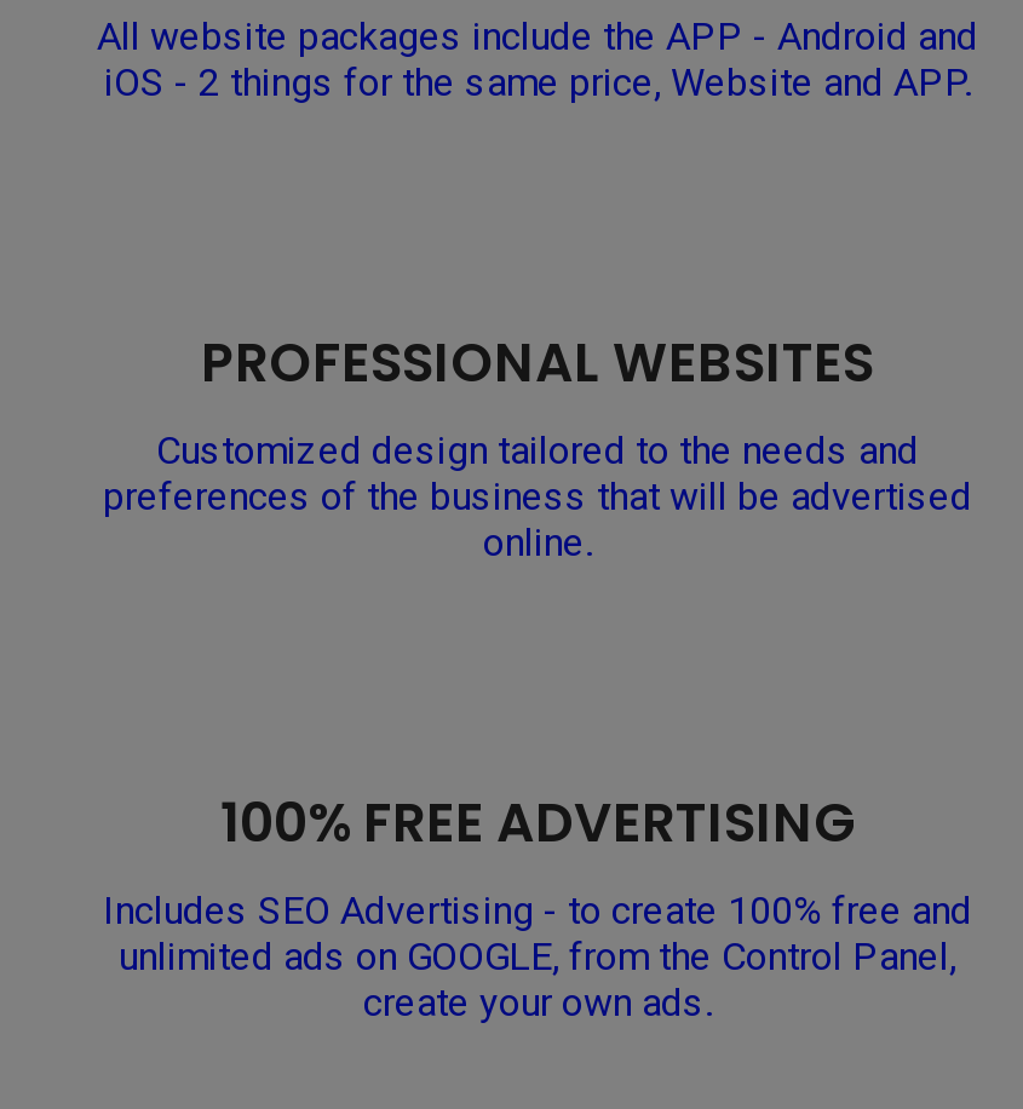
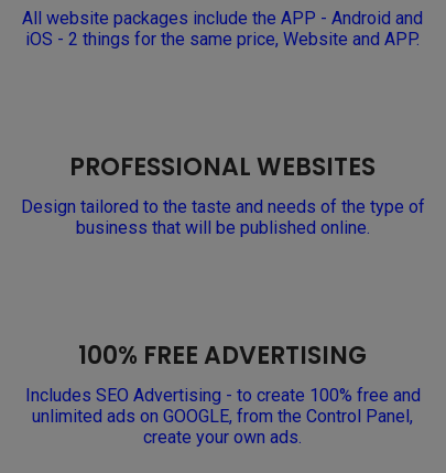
[103,426,972,564] Customized design tailored to the needs and | preferences of the business that will be advertised | online. -> [20,196,425,238] Design tailored to the taste and needs of the type of | business that will be published online.

